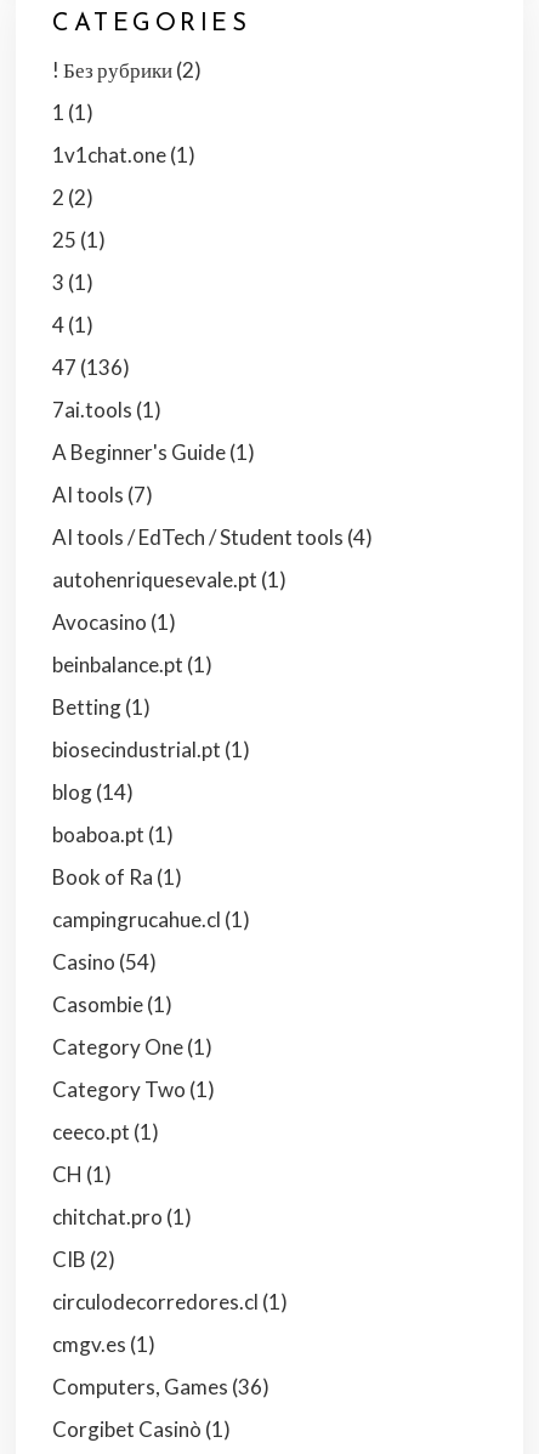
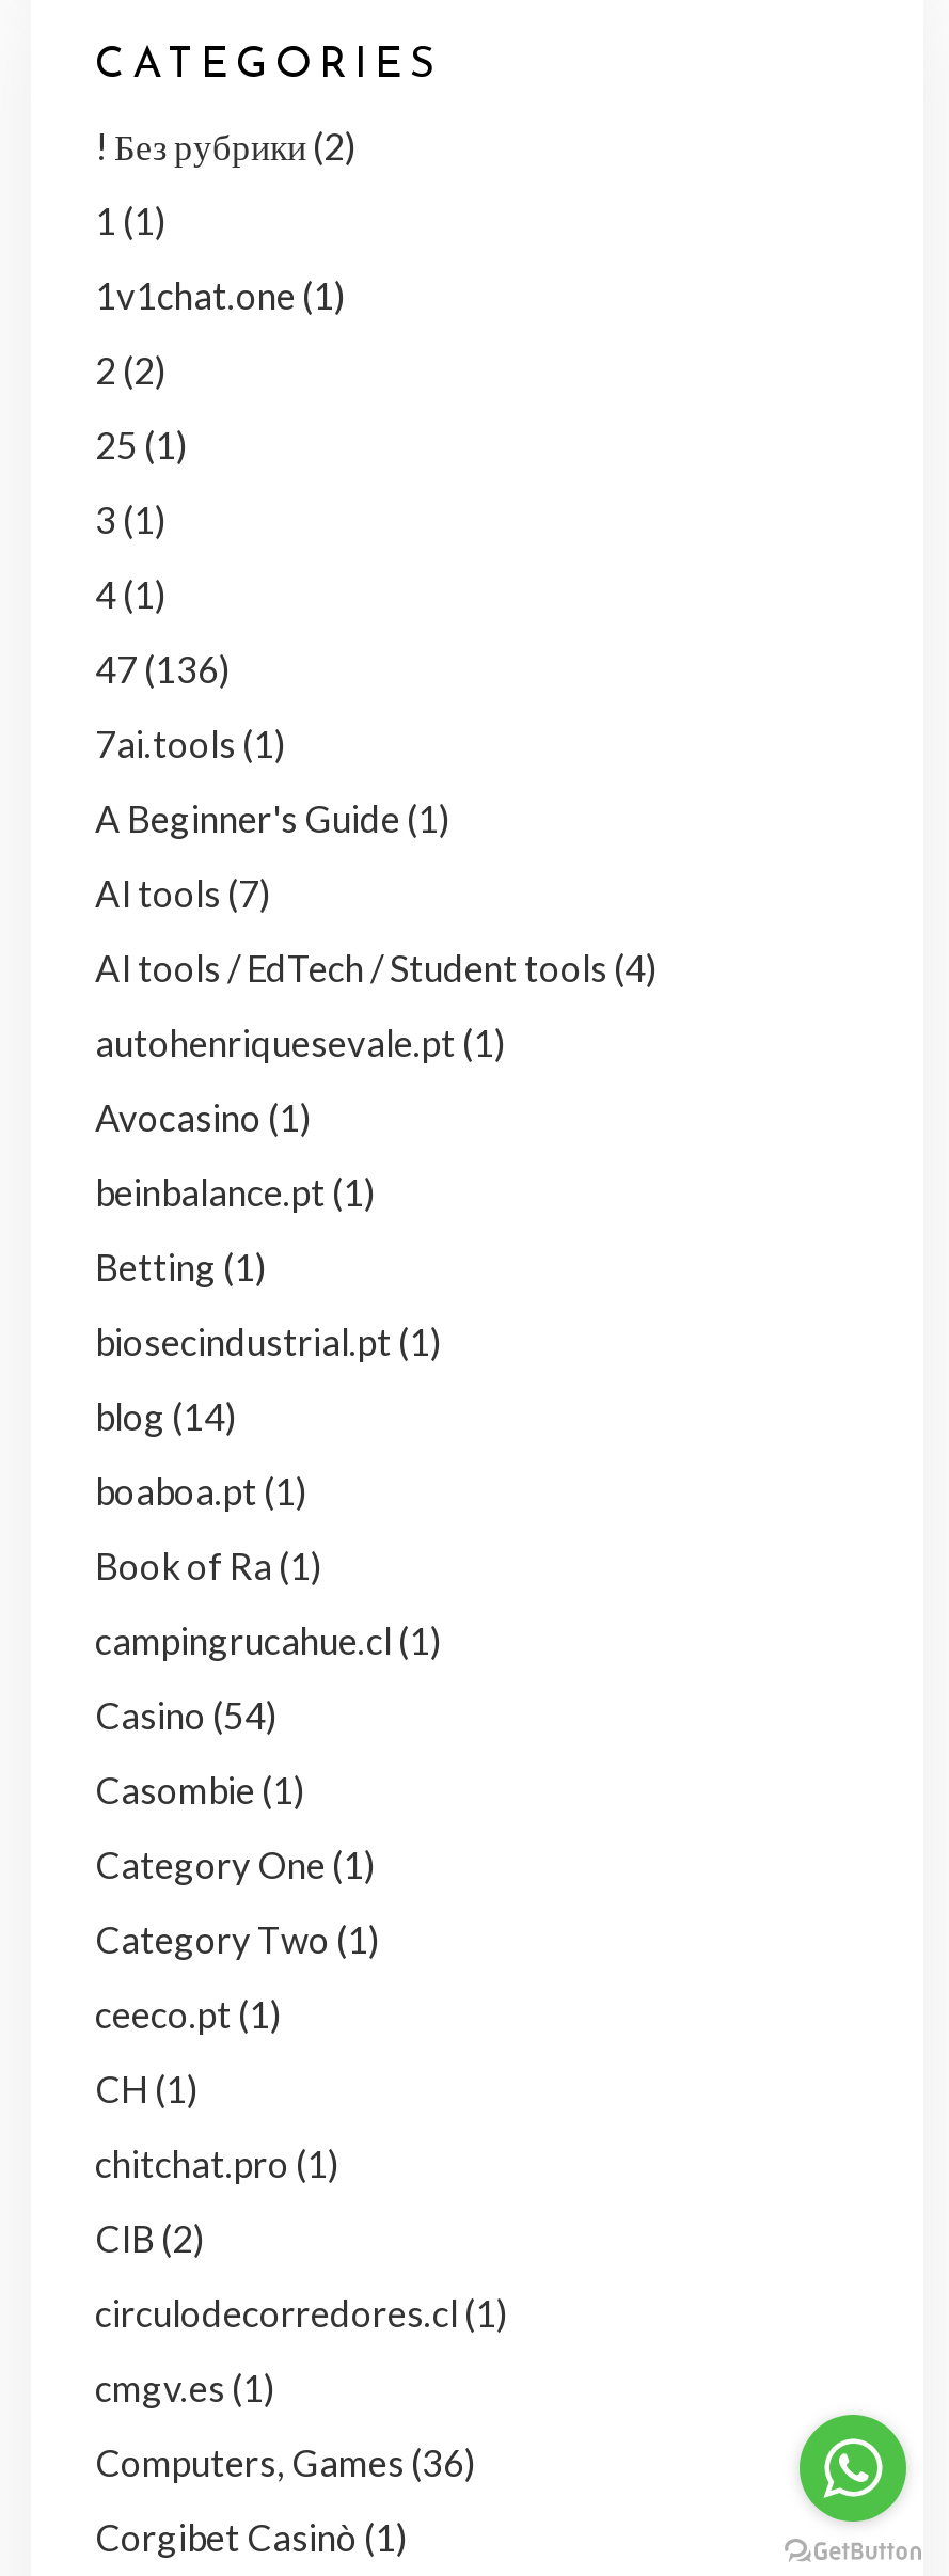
none -> [782,2411,923,2562] [image]

